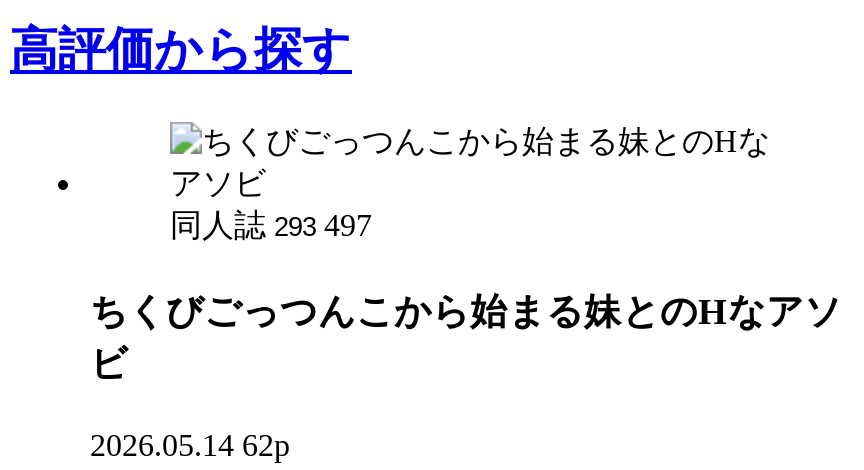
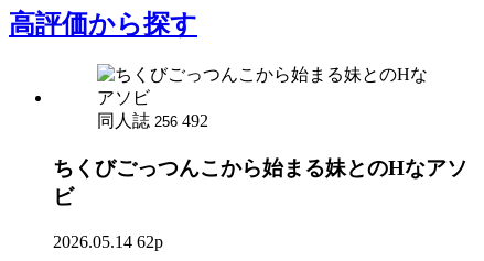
[170,208,372,242] 同人誌 293 497 -> [97,111,208,130] 同人誌 256 492

